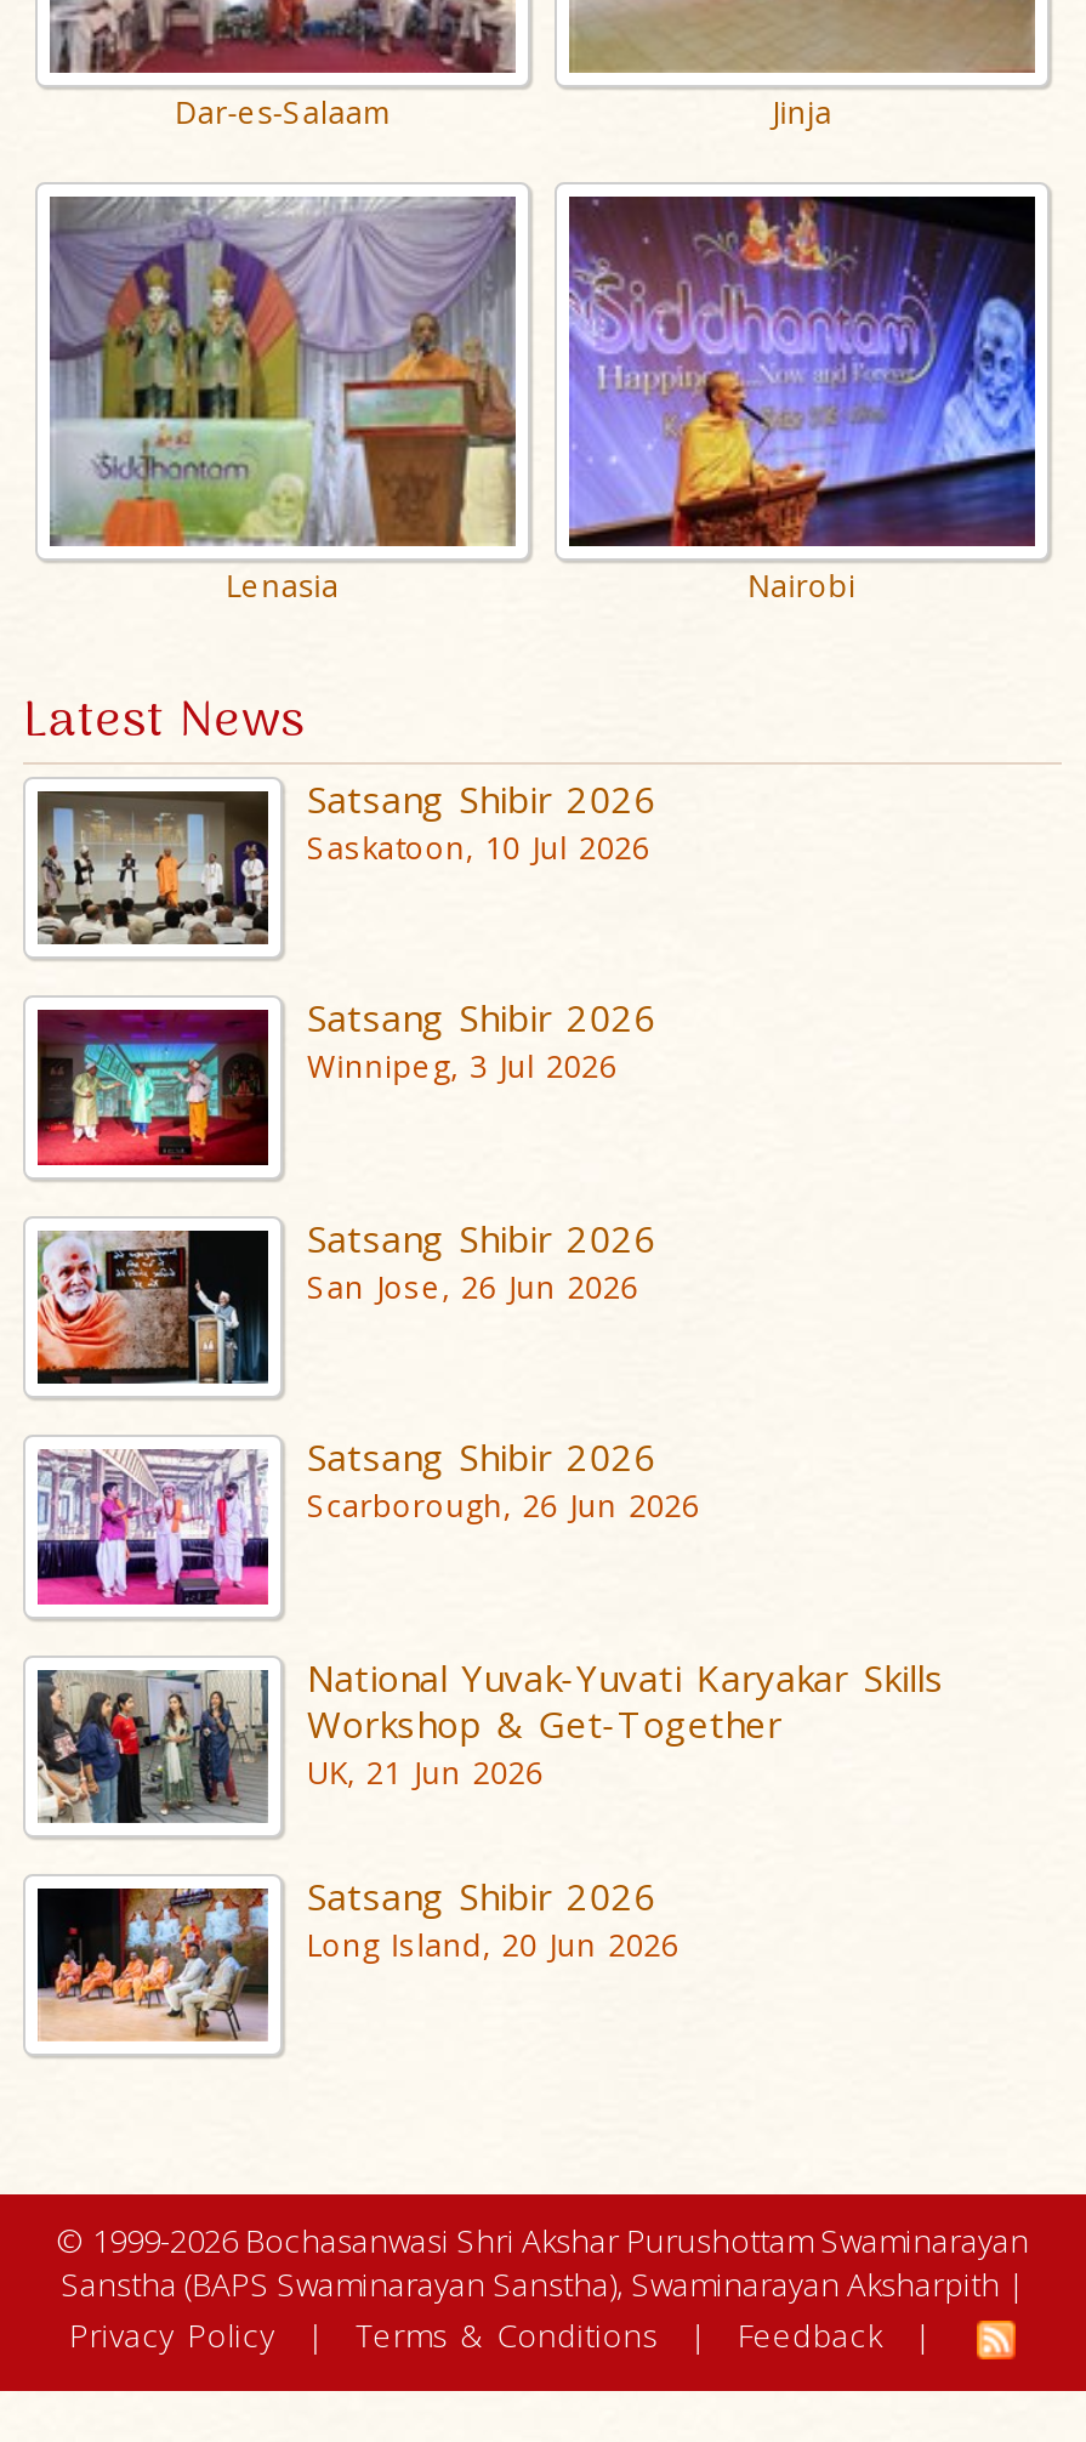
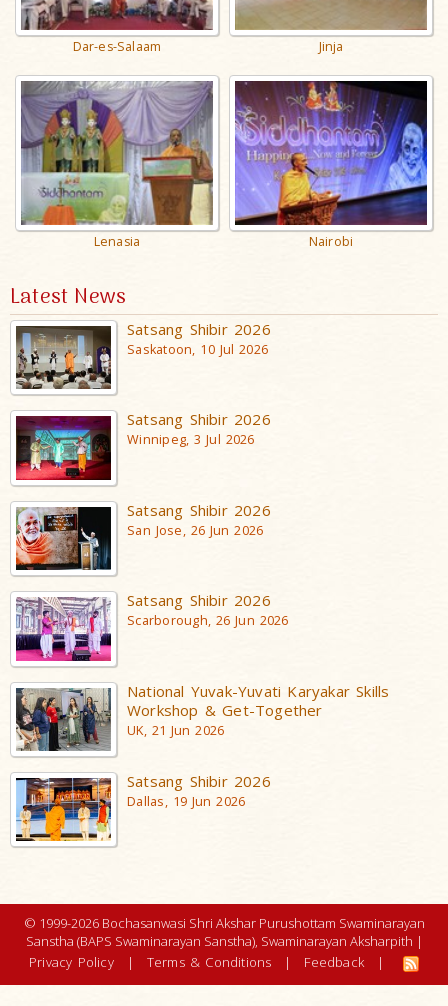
[35,1886,679,2041] [image] | Long Island, 20 Jun 2026 -> [15,777,245,842] [image] | Dallas, 19 Jun 2026

